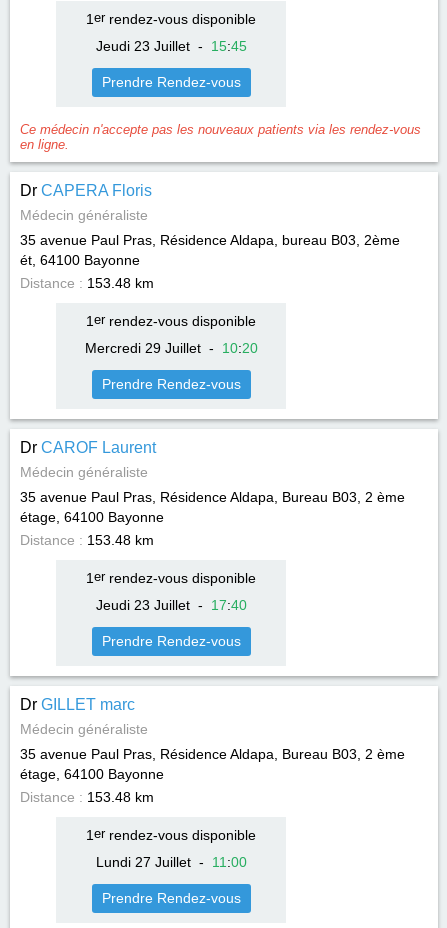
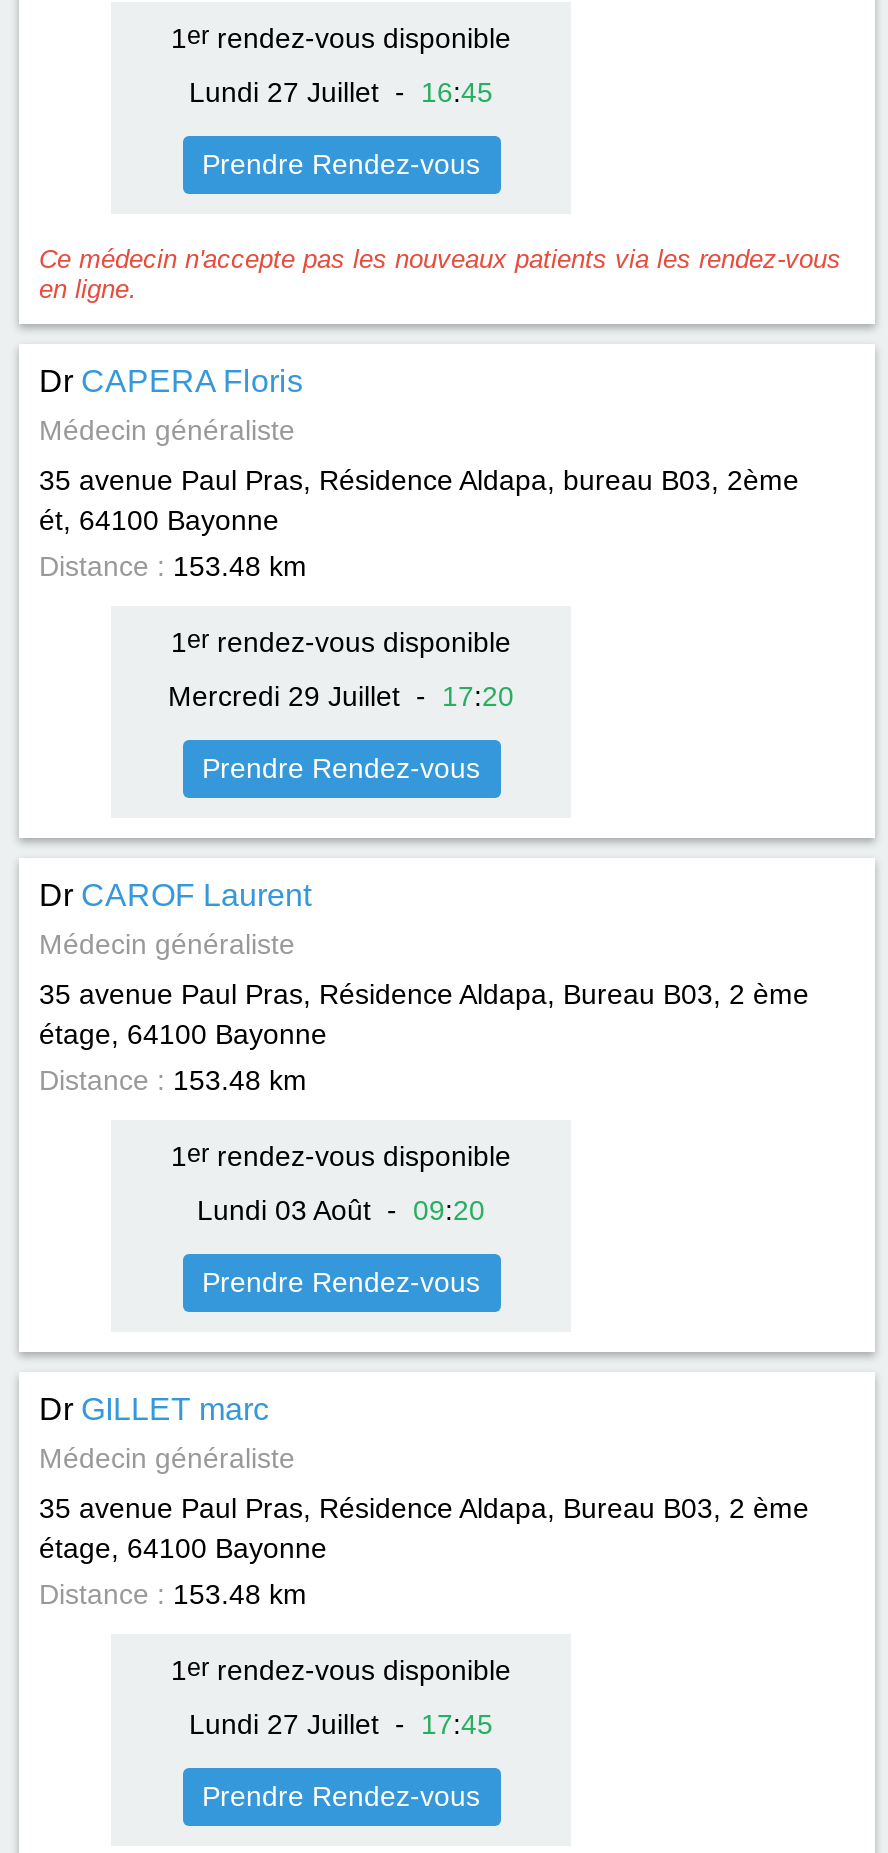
[95,38,246,54] Jeudi 23 Juillet - 15:45 -> [189,76,493,108] Lundi 27 Juillet - 16:45
[84,340,257,356] Mercredi 29 Juillet - 10:20 -> [168,680,514,712] Mercredi 29 Juillet - 17:20
[95,597,246,613] Jeudi 23 Juillet - 17:40 -> [197,1194,485,1226] Lundi 03 Août - 09:20
[95,854,246,870] Lundi 27 Juillet - 11:00 -> [189,1708,493,1740] Lundi 27 Juillet - 17:45

